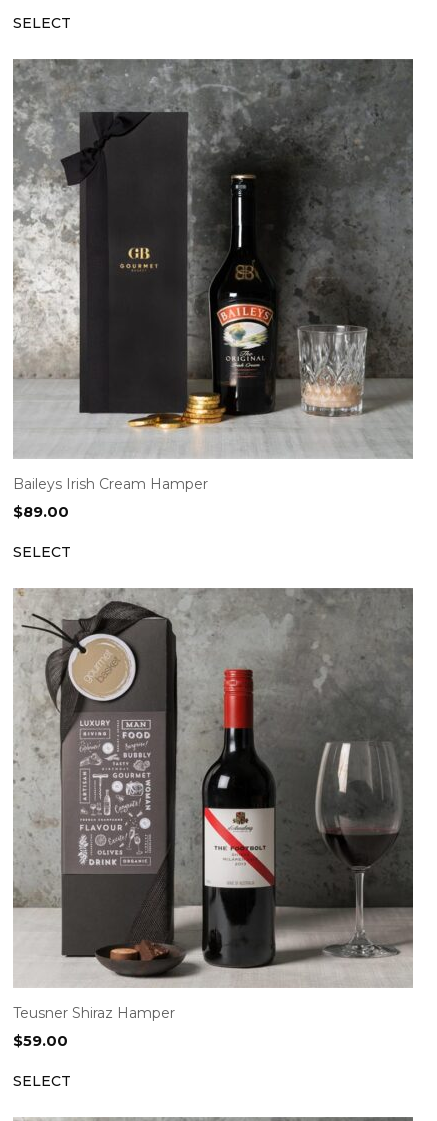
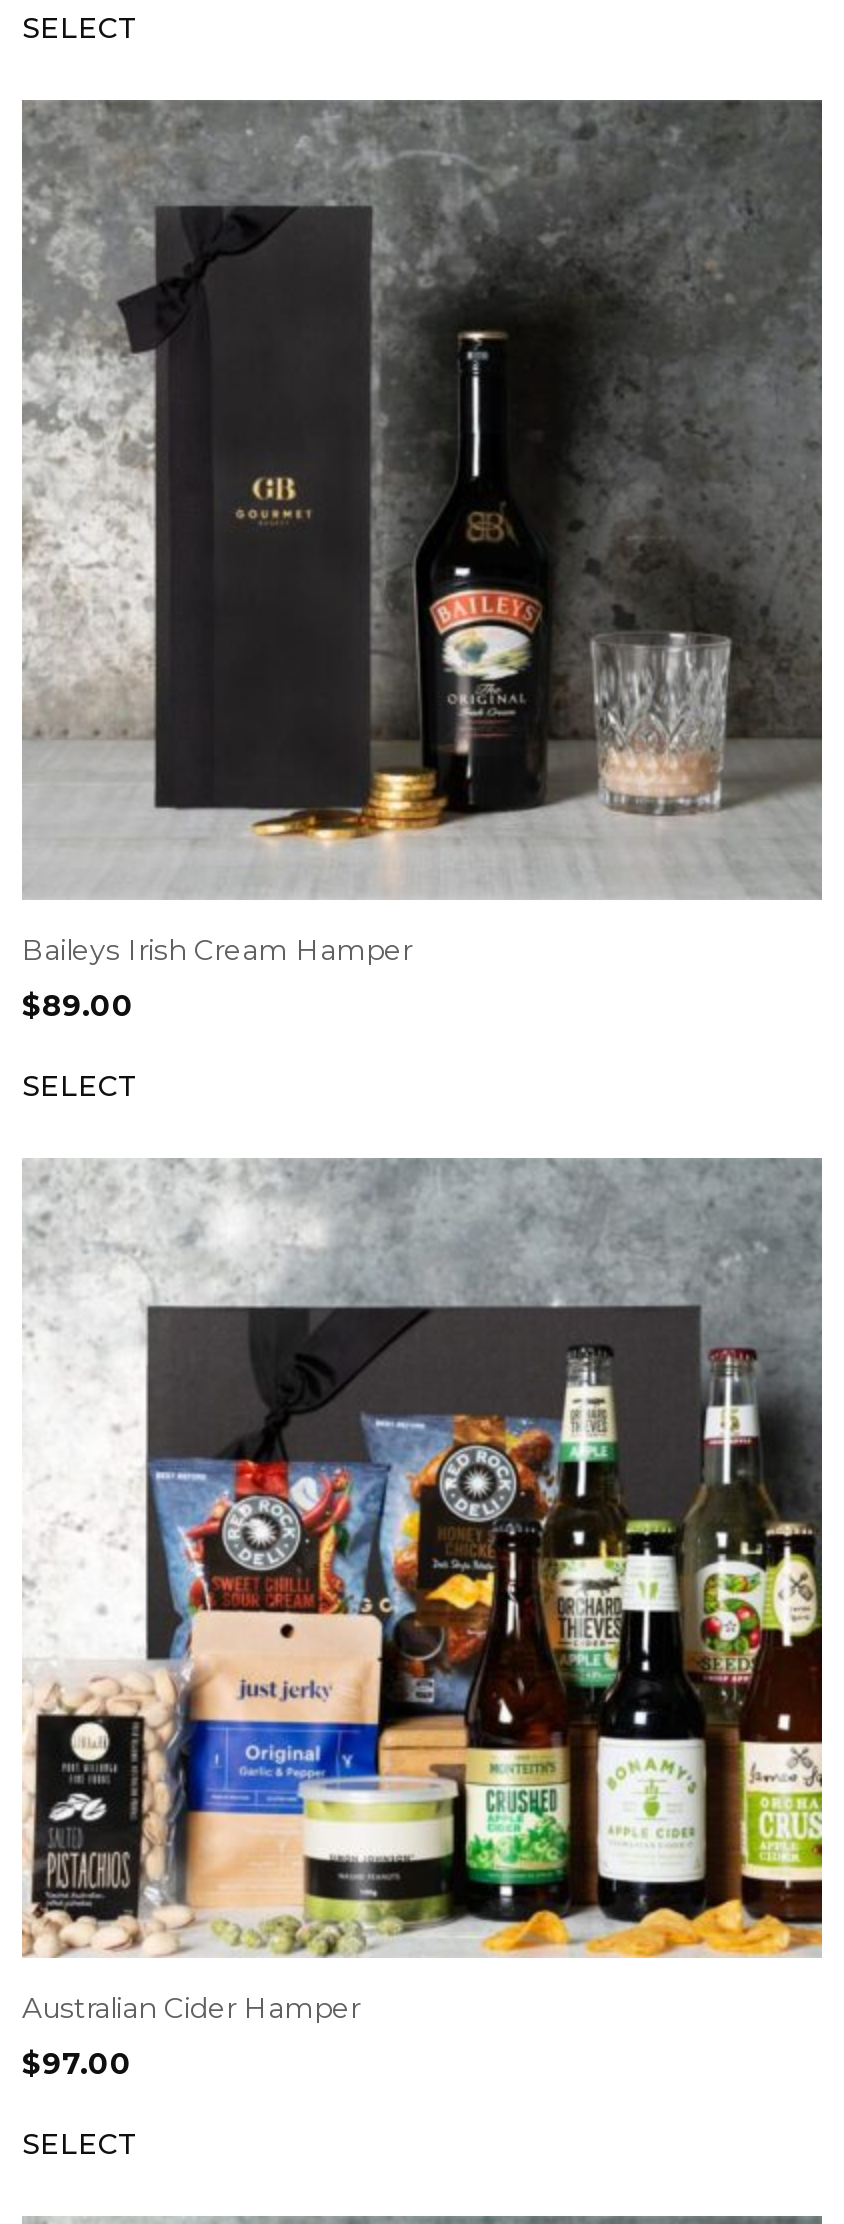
[12,588,414,1022] [image] | Teusner Shiraz Hamper -> [22,1158,824,2026] [image] | Australian Cider Hamper
[13,1032,68,1050] $59.00 -> [22,2046,132,2082] $97.00

